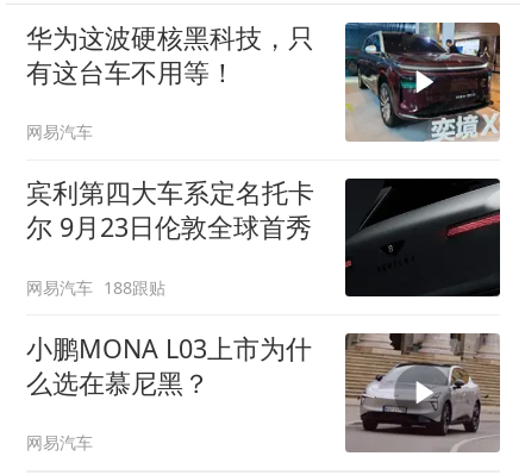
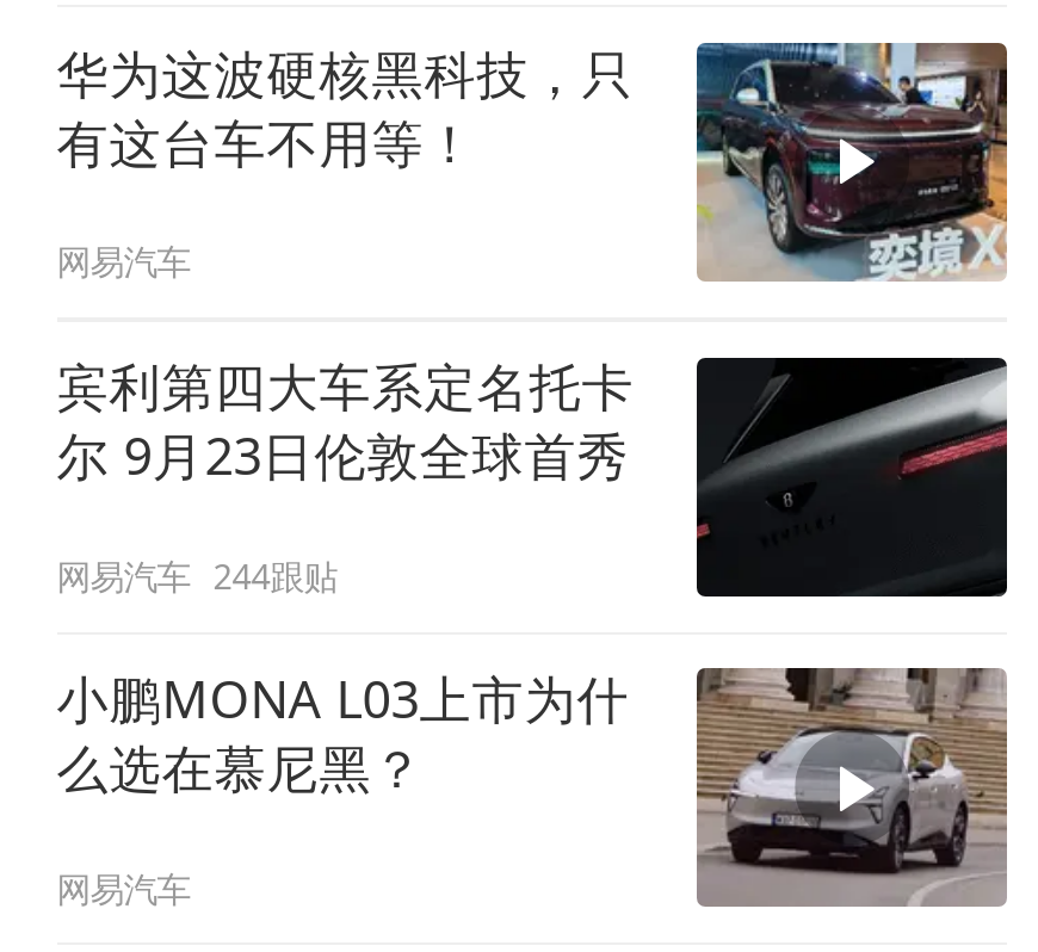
[26,276,166,298] 网易汽车 188跟贴 -> [57,553,337,598] 网易汽车 244跟贴

